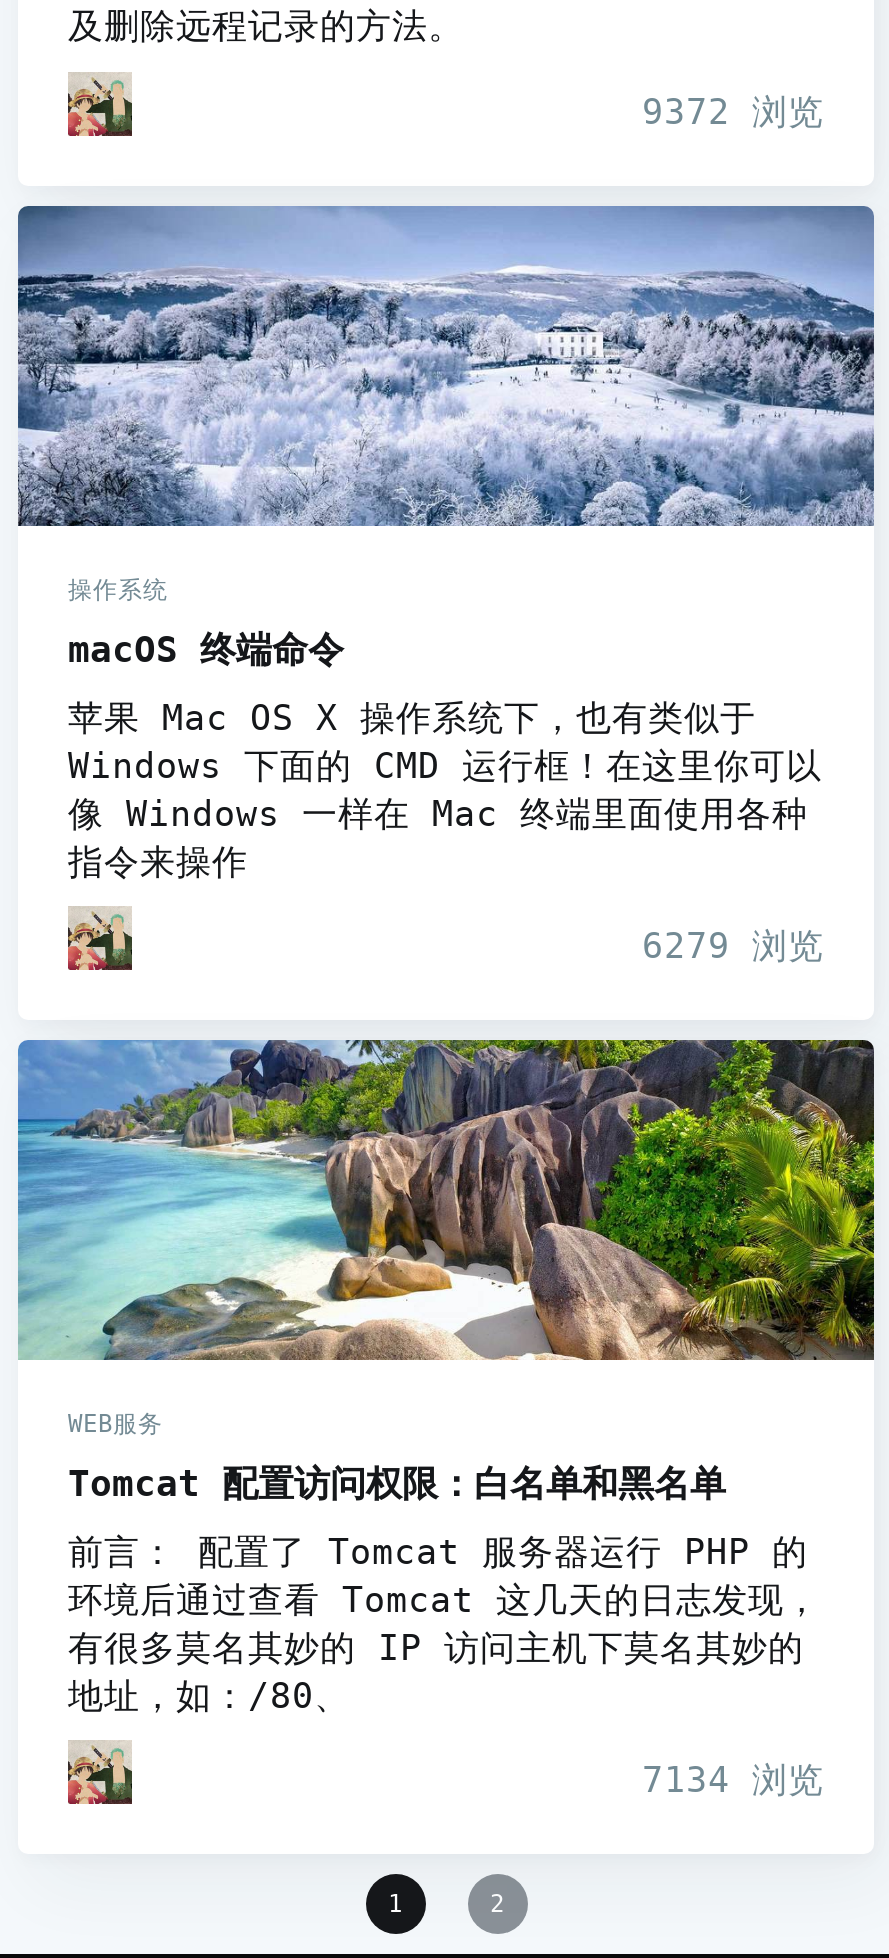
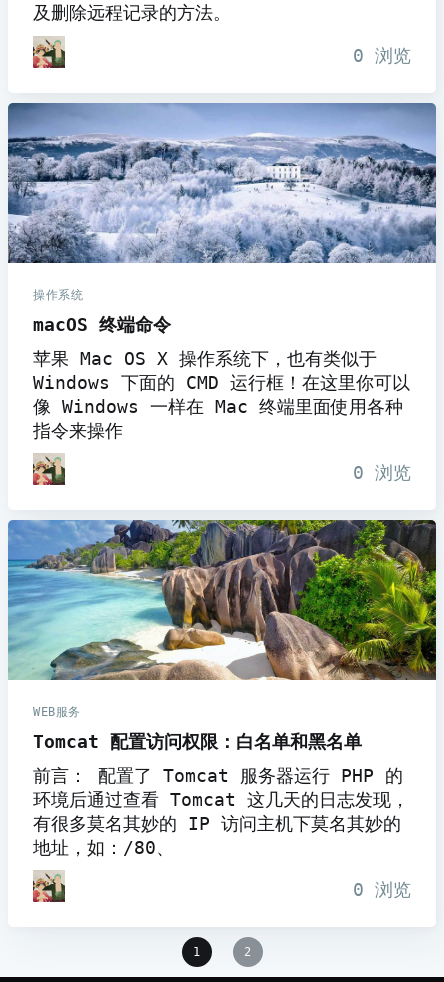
[642,92,824,132] 9372浏览 -> [353,46,411,66] 0浏览
[642,926,824,966] 6279浏览 -> [353,463,411,483] 0浏览
[642,1760,824,1800] 7134浏览 -> [353,880,411,900] 0浏览

